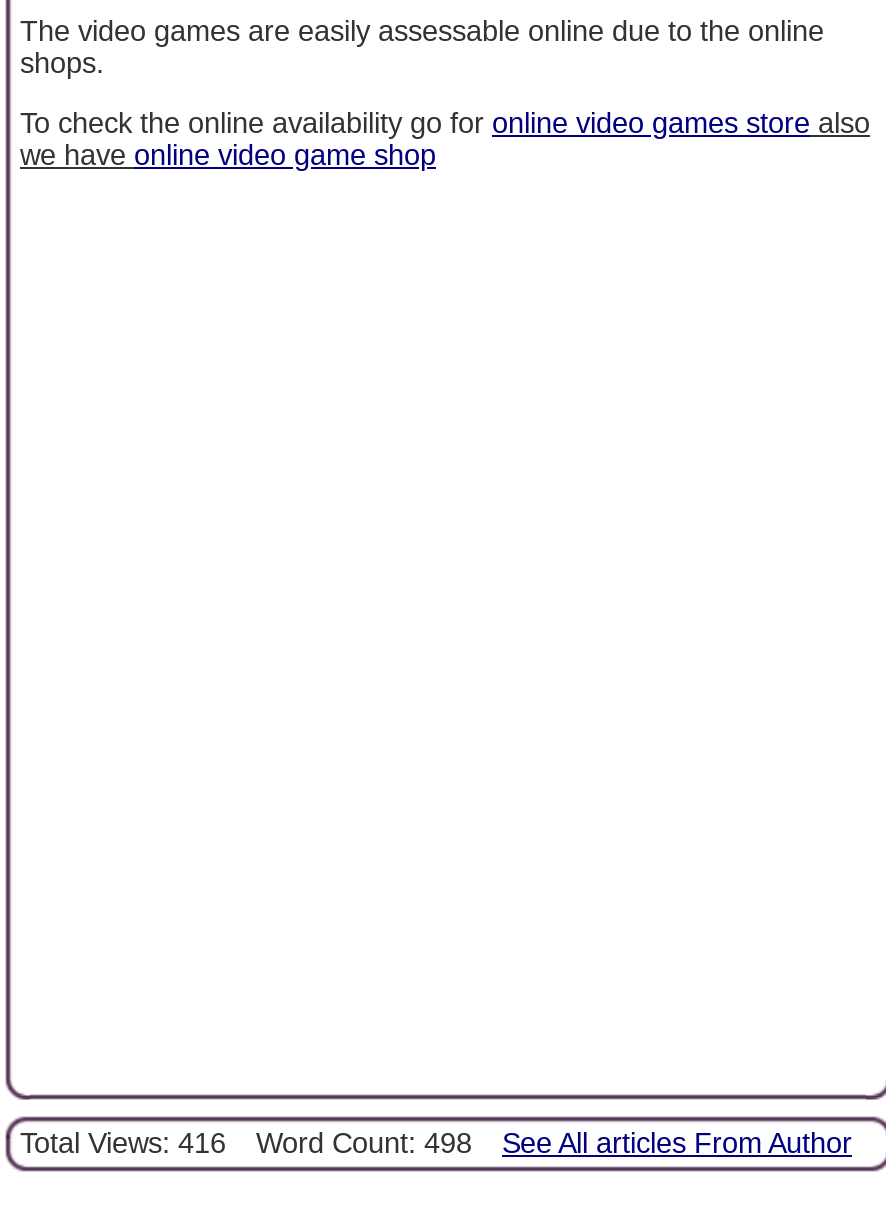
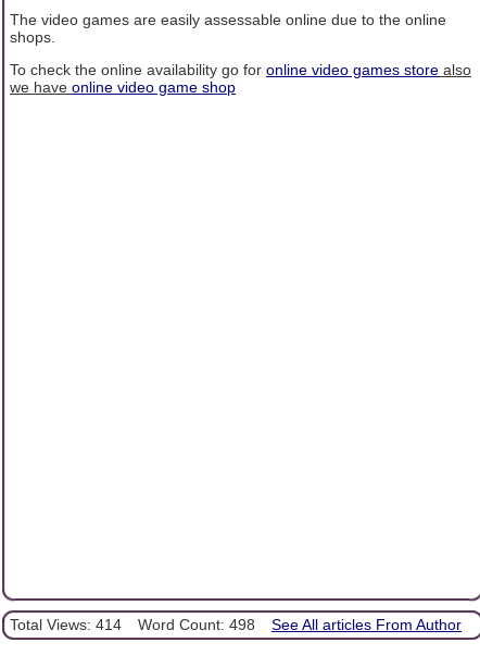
[20,1126,852,1158] Total Views: 416 Word Count: 498 See All articles From Author -> [10,616,462,633] Total Views: 414 Word Count: 498 See All articles From Author

